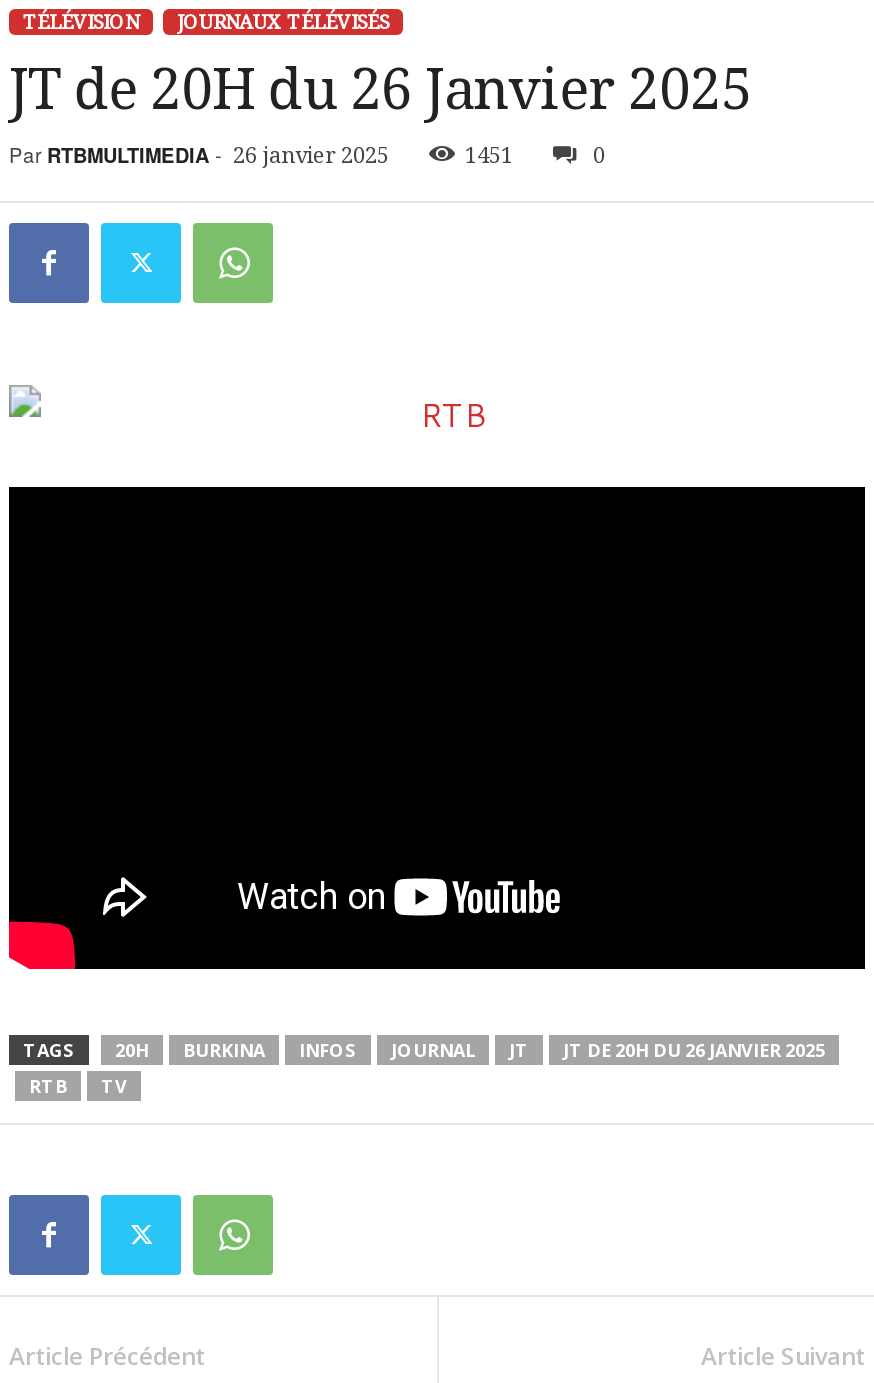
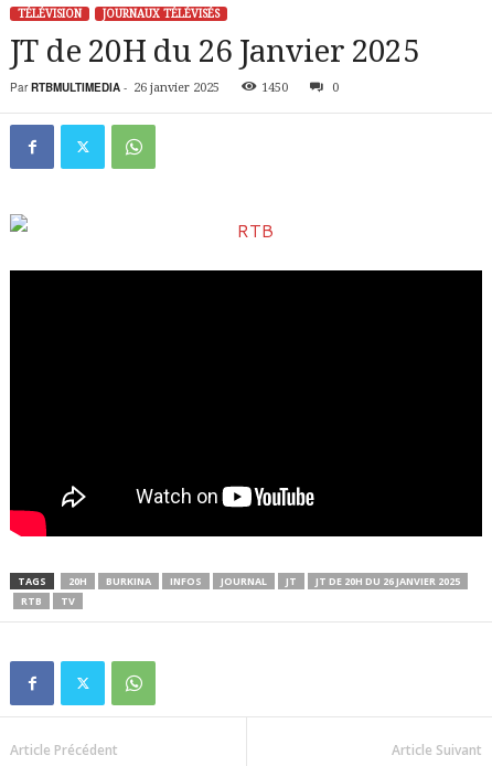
[465,143,513,169] 1451 -> [261,81,288,95] 1450

